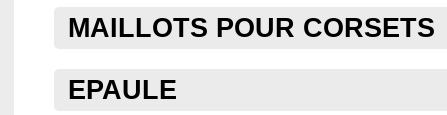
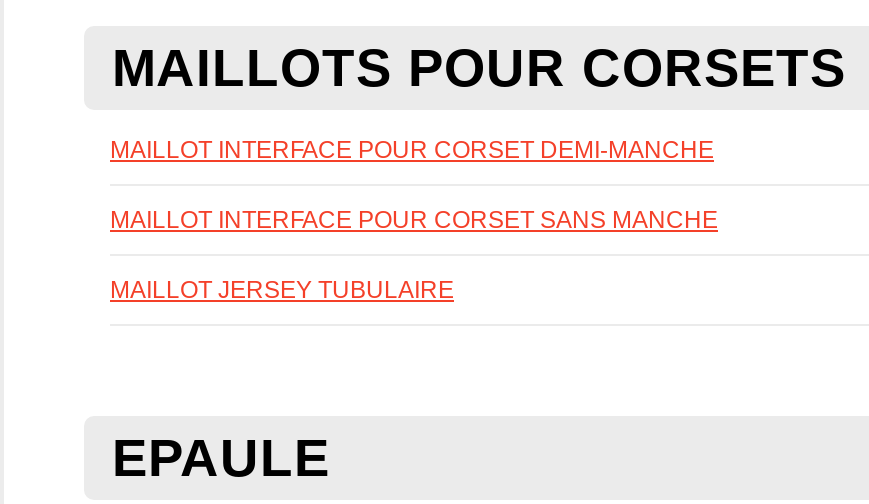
none -> [110,136,718,304] MAILLOT INTERFACE POUR CORSET DEMI-MANCHE | MAILLOT INTERFACE POUR CORSET SANS MANCHE | MAILLOT JERSEY TUBULAIRE

